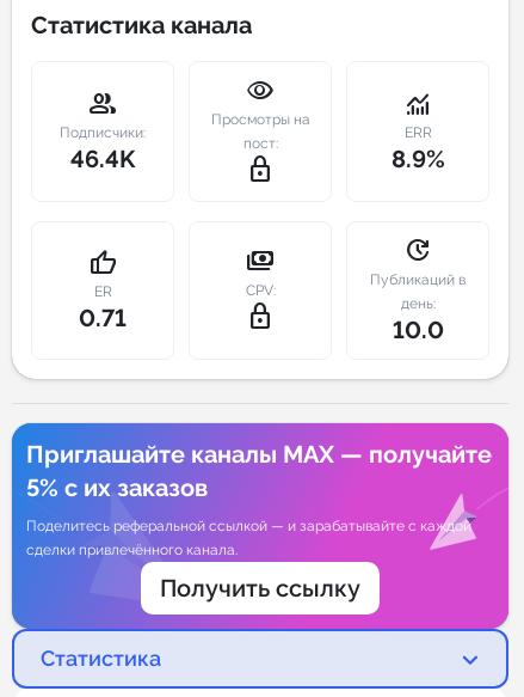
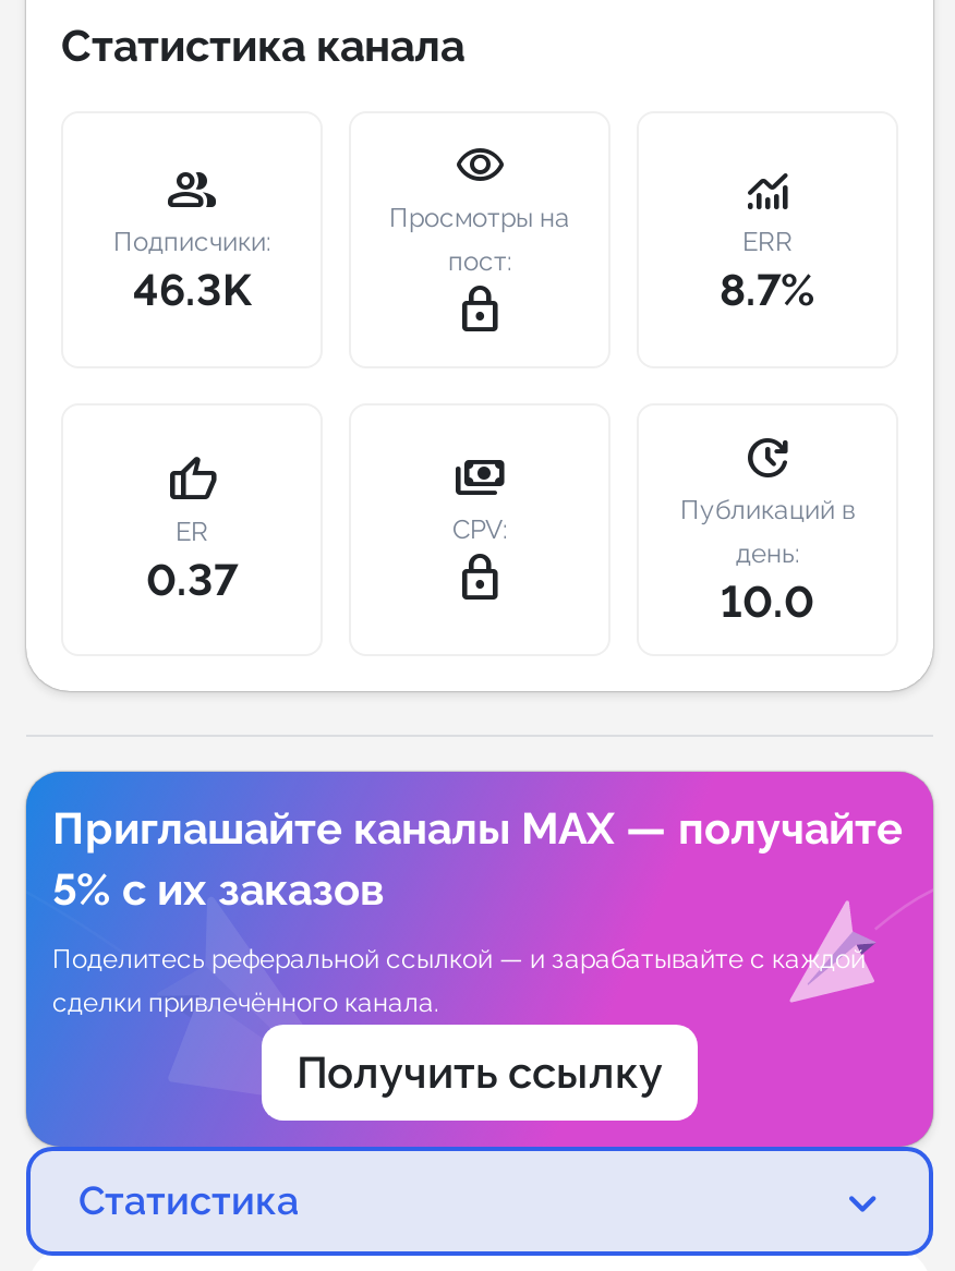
[70,145,135,174] 46.4K -> [133,264,251,317] 46.3K
[391,145,445,174] 8.9% -> [720,264,815,317] 8.7%
[79,304,127,333] 0.71 -> [146,554,238,607] 0.37

